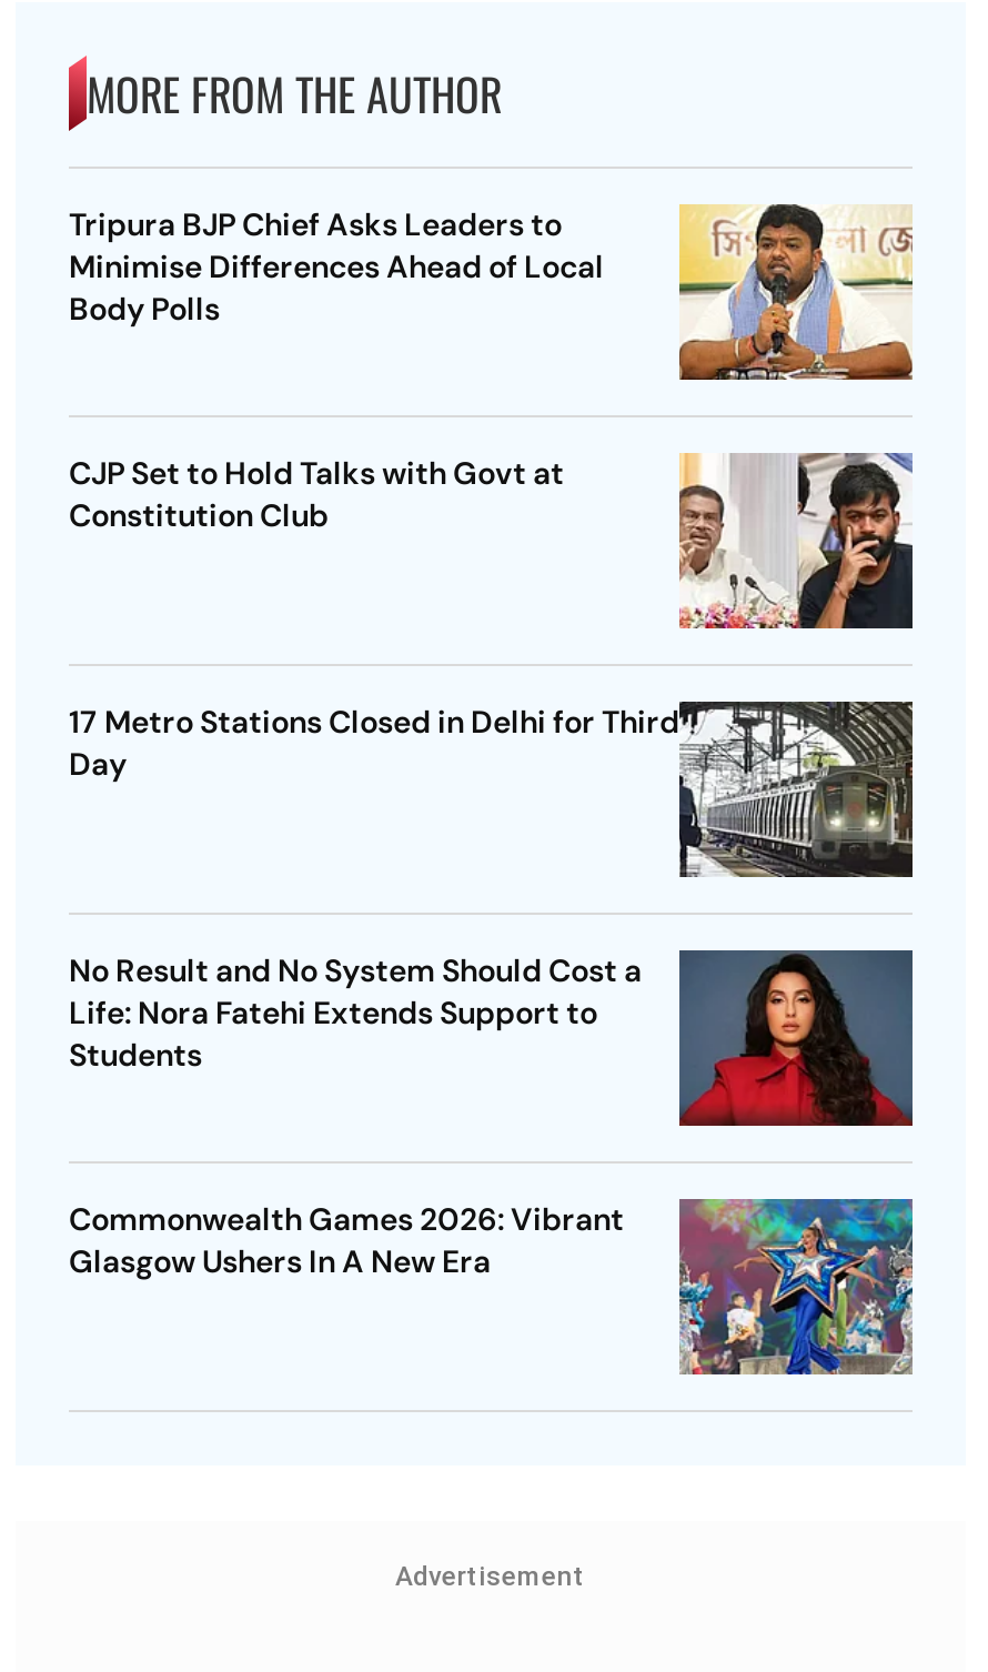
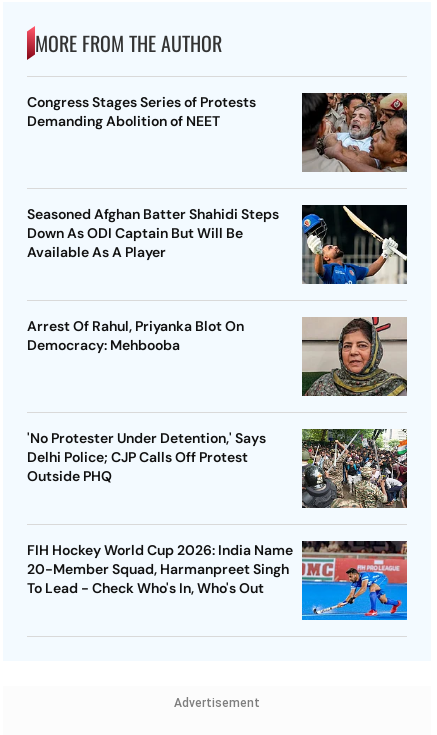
[69,205,604,329] Tripura BJP Chief Asks Leaders to | Minimise Differences Ahead of Local | Body Polls -> [27,93,256,130] Congress Stages Series of Protests | Demanding Abolition of NEET
[677,203,913,381] [image] -> [301,92,408,172] [image]
[69,454,564,536] CJP Set to Hold Talks with Govt at | Constitution Club -> [27,205,279,261] Seasoned Afghan Batter Shahidi Steps | Down As ODI Captain But Will Be | Available As A Player
[677,452,913,632] [image] -> [301,204,408,285] [image]
[69,702,679,784] 17 Metro Stations Closed in Delhi for Third | Day -> [27,317,244,354] Arrest Of Rahul, Priyanka Blot On | Democracy: Mehbooba
[677,701,913,878] [image] -> [302,317,407,397] [image]
[69,947,915,1129] [image] | No Result and No System Should Cost a | Life: Nora Fatehi Extends Support to | Students -> [27,428,408,509] [image] | 'No Protester Under Detention,' Says | Delhi Police; CJP Calls Off Protest | Outside PHQ
[69,1198,915,1378] [image] | Commonwealth Games 2026: Vibrant | Glasgow Ushers In A New Era -> [27,540,408,621] [image] | FIH Hockey World Cup 2026: India Name | 20-Member Squad, Harmanpreet Singh | To Lead - Check Who's In, Who's Out

